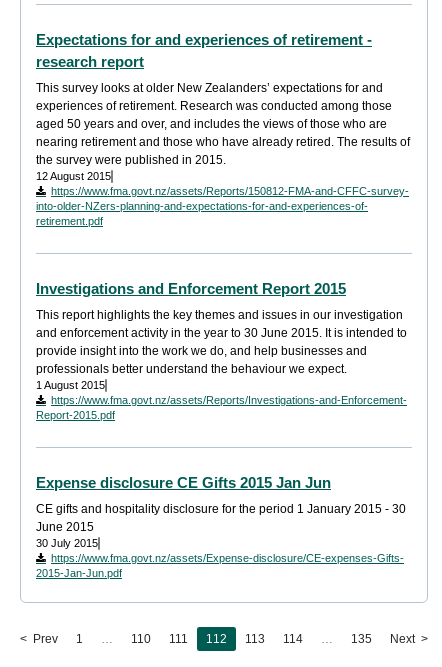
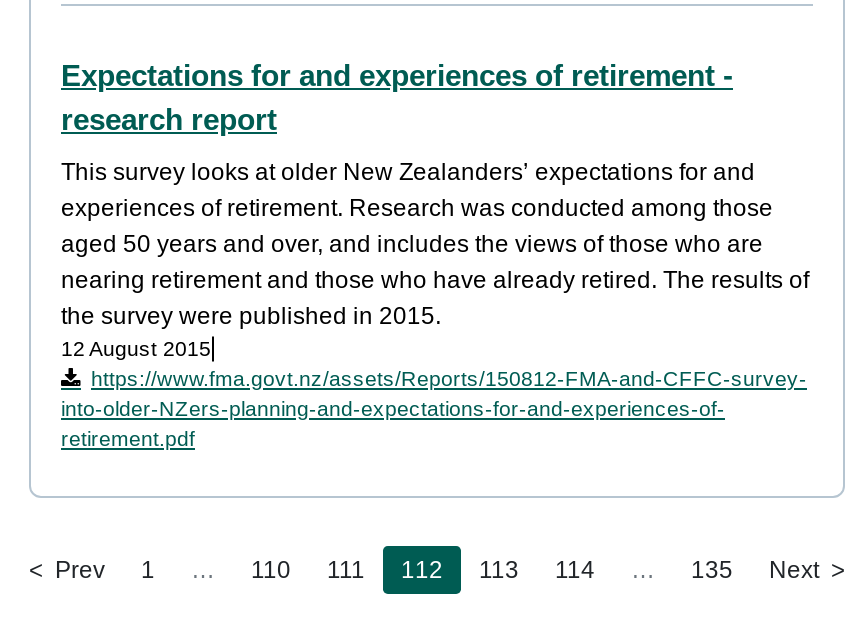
[36,280,407,421] Investigations and Enforcement Report 2015 | This report highlights the key themes and issues in our investigation | and enforcement activity in the year to 30 June 2015. It is intended to | provide insight into the work we do, and help businesses and | professionals better understand the behaviour we expect. | 1 August 2015 | https://www.fma.govt.nz/assets/Reports/Investigations-and-Enforcement- | Report-2015.pdf -> none
[36,474,406,579] Expense disclosure CE Gifts 2015 Jan Jun | CE gifts and hospitality disclosure for the period 1 January 2015 - 30 | June 2015 | 30 July 2015 | https://www.fma.govt.nz/assets/Expense-disclosure/CE-expenses-Gifts- | 2015-Jan-Jun.pdf -> none

